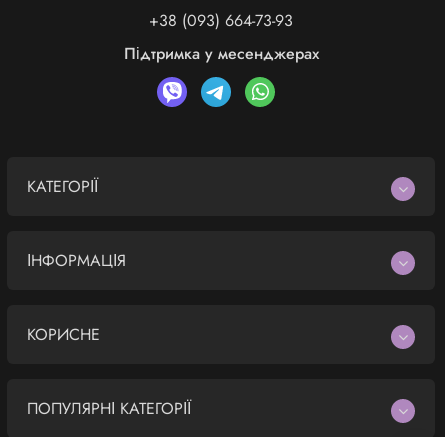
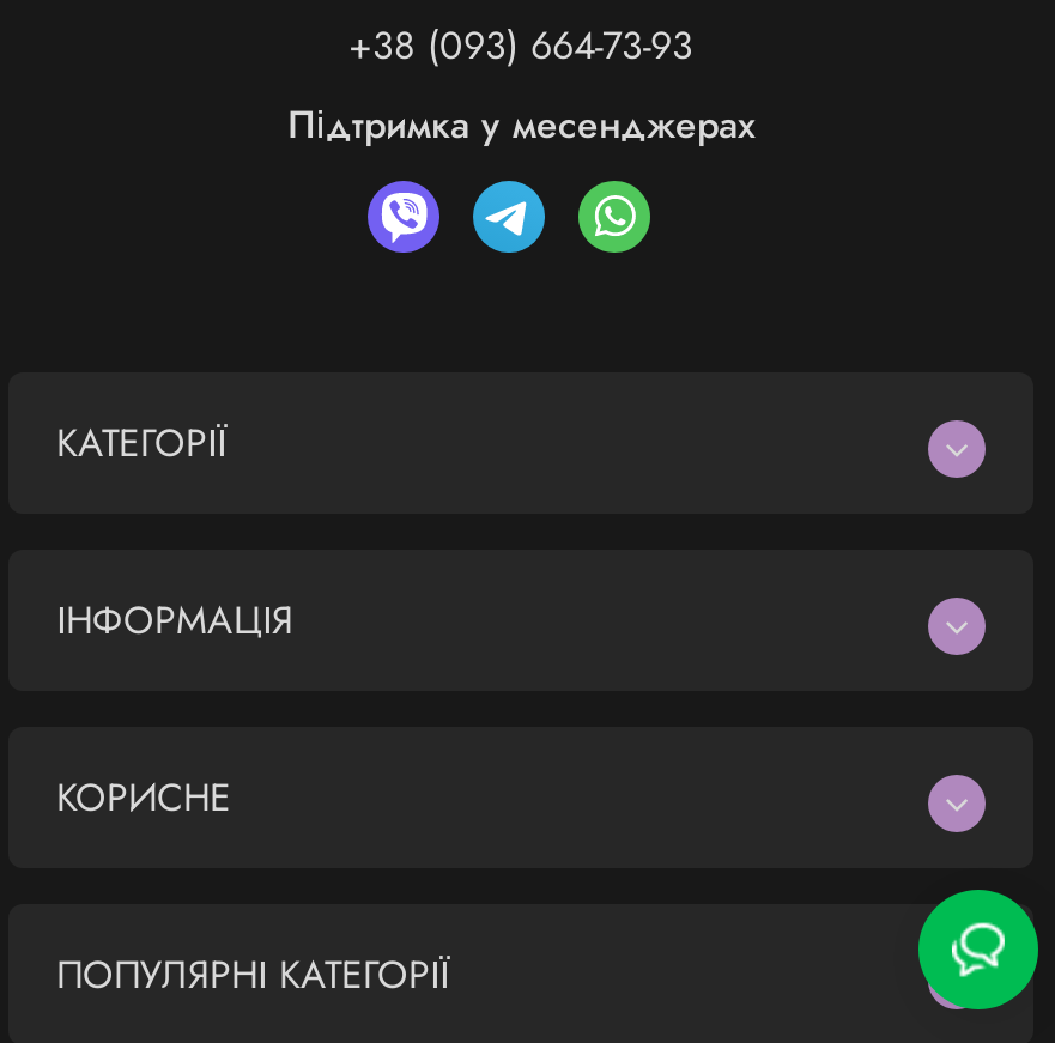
[387,373,437,423] [image] -> [916,887,1041,1012] [image]

